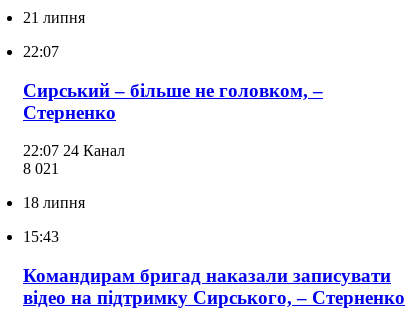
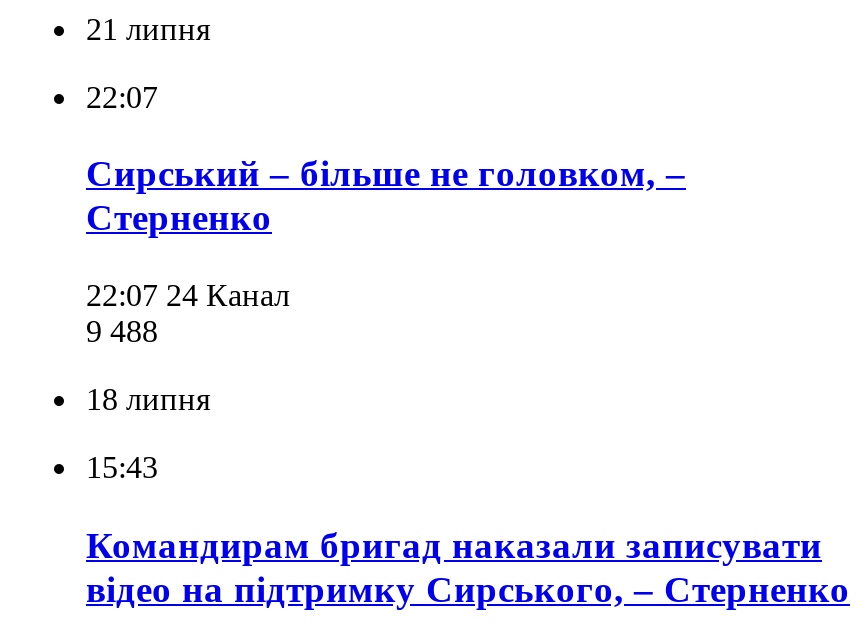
[23,160,59,177] 8 021 -> [86,315,158,349] 9 488

